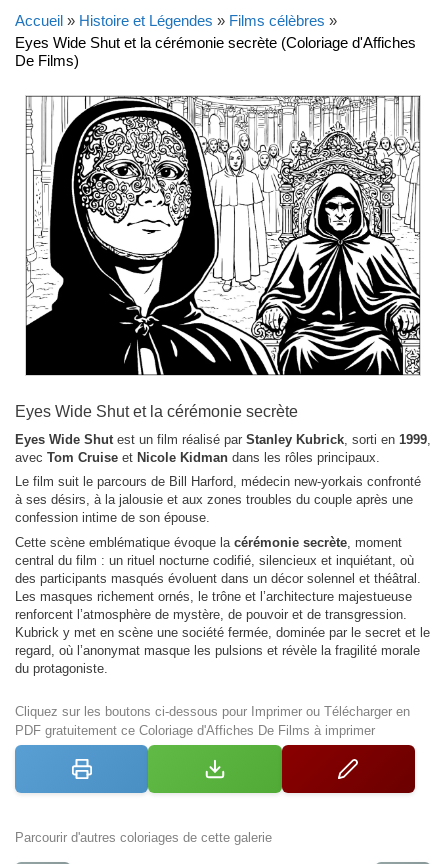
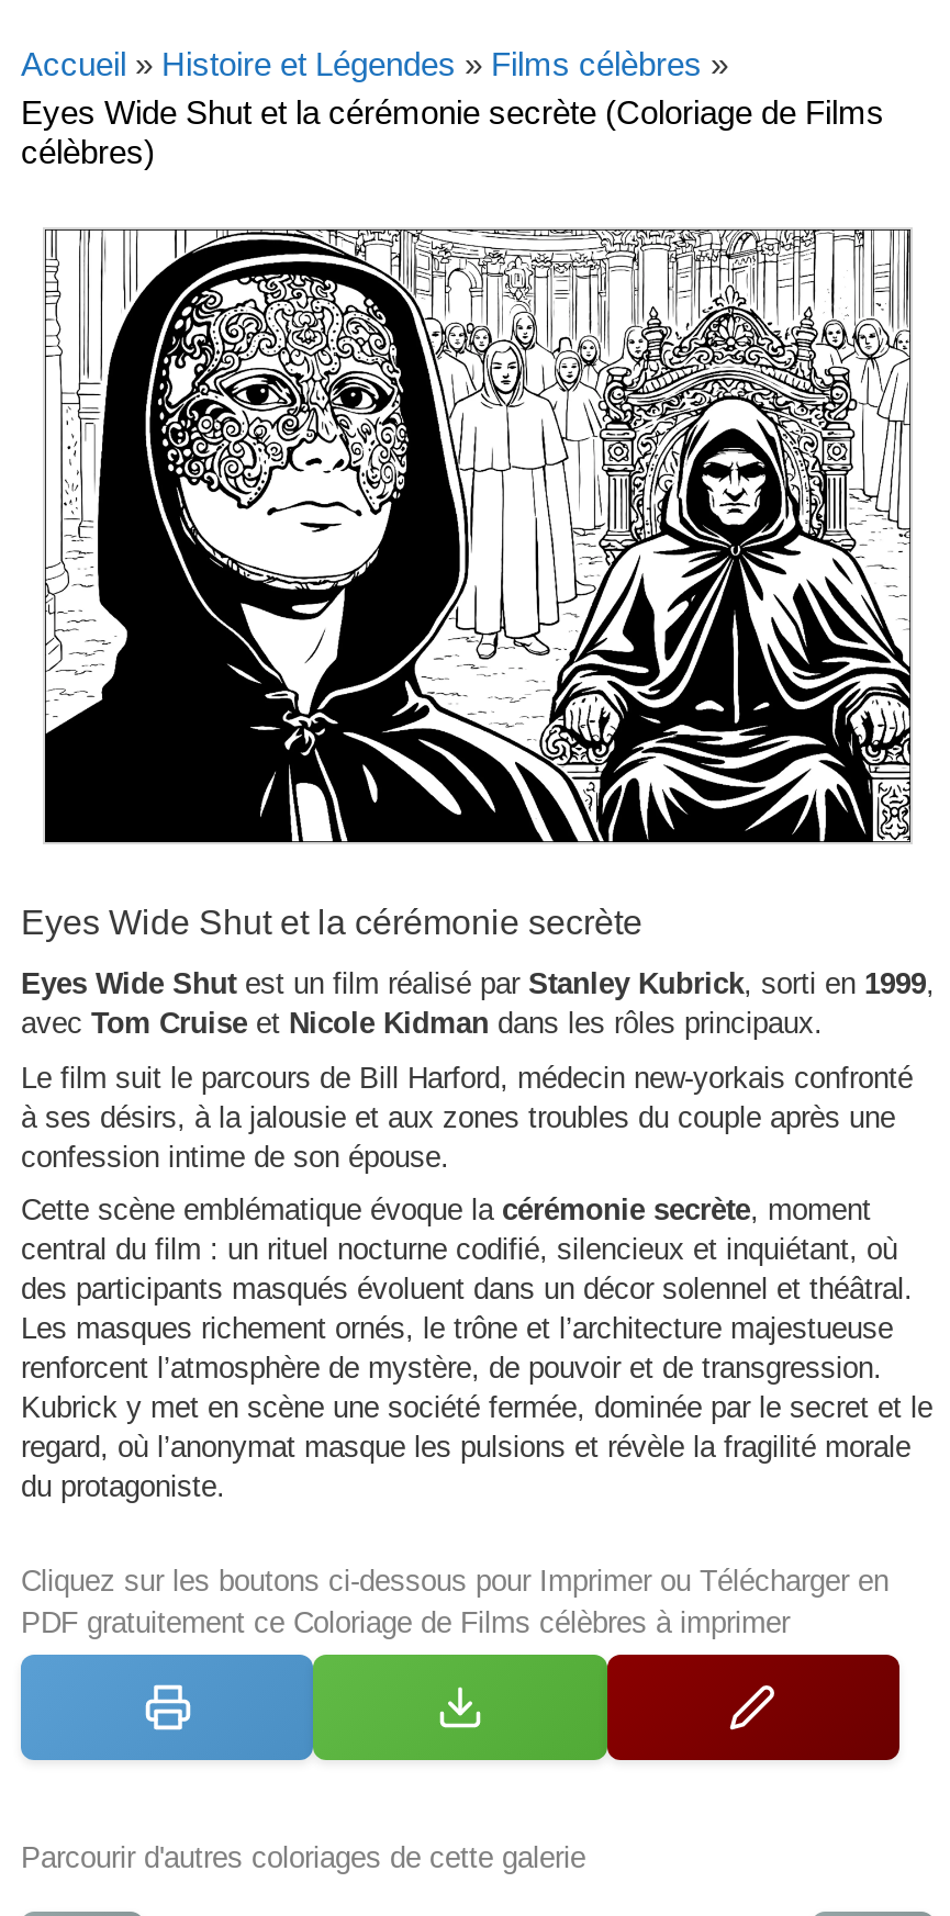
[15,34,416,69] Eyes Wide Shut et la cérémonie secrète (Coloriage d'Affiches | De Films) -> [21,93,884,170] Eyes Wide Shut et la cérémonie secrète (Coloriage de Films | célèbres)
[15,723,375,738] PDF gratuitement ce Coloriage d'Affiches De Films à imprimer -> [21,1607,790,1640] PDF gratuitement ce Coloriage de Films célèbres à imprimer

